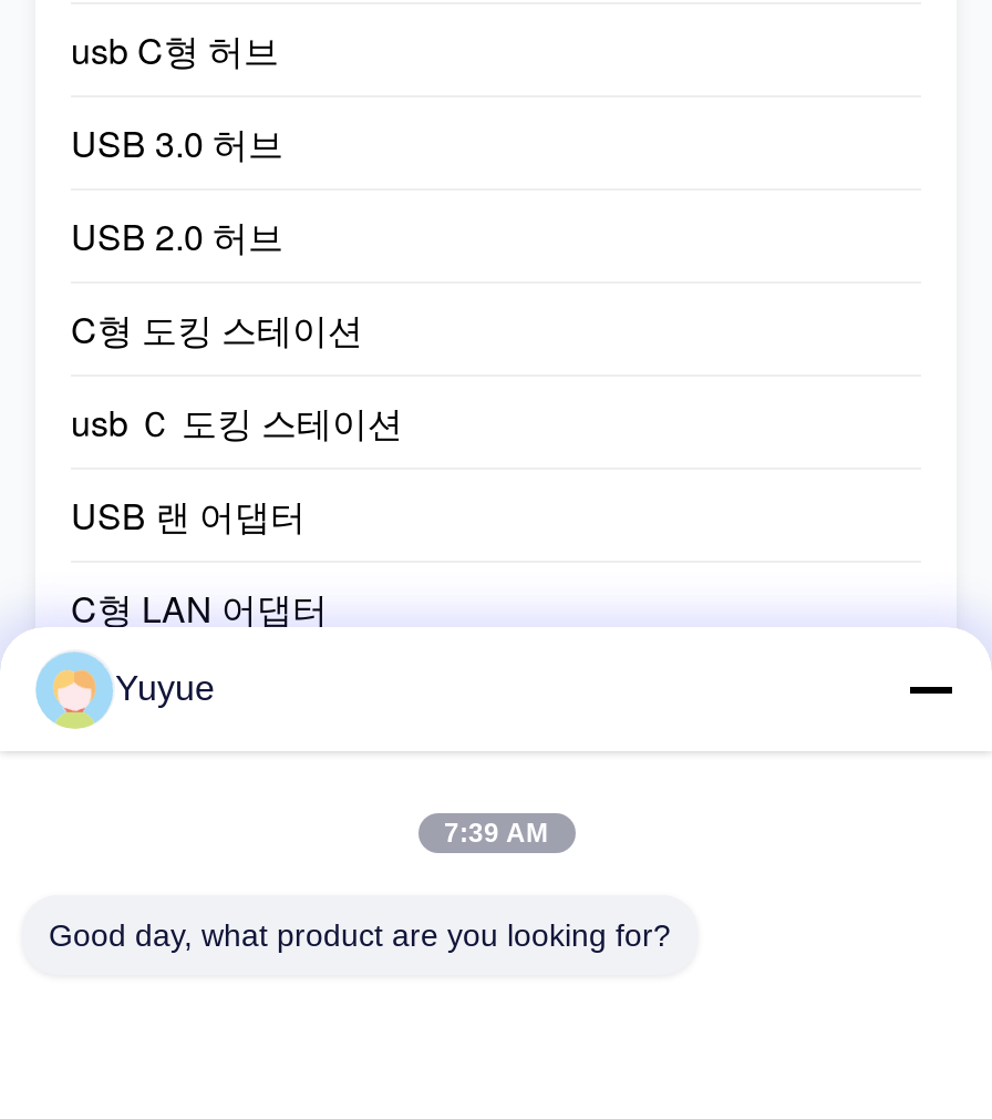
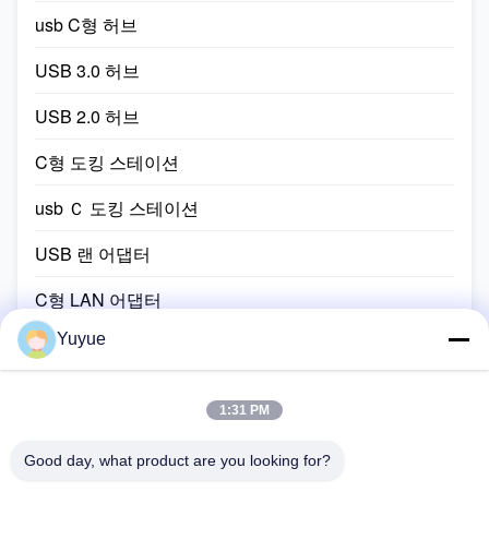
[444,818,548,849] 7:39 AM -> [219,403,270,418] 1:31 PM

